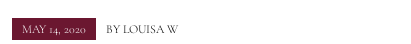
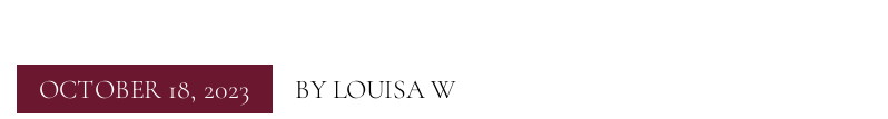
[22,22,178,36] MAY 14, 2020 BY LOUISA W -> [39,73,455,104] OCTOBER 18, 2023 BY LOUISA W

